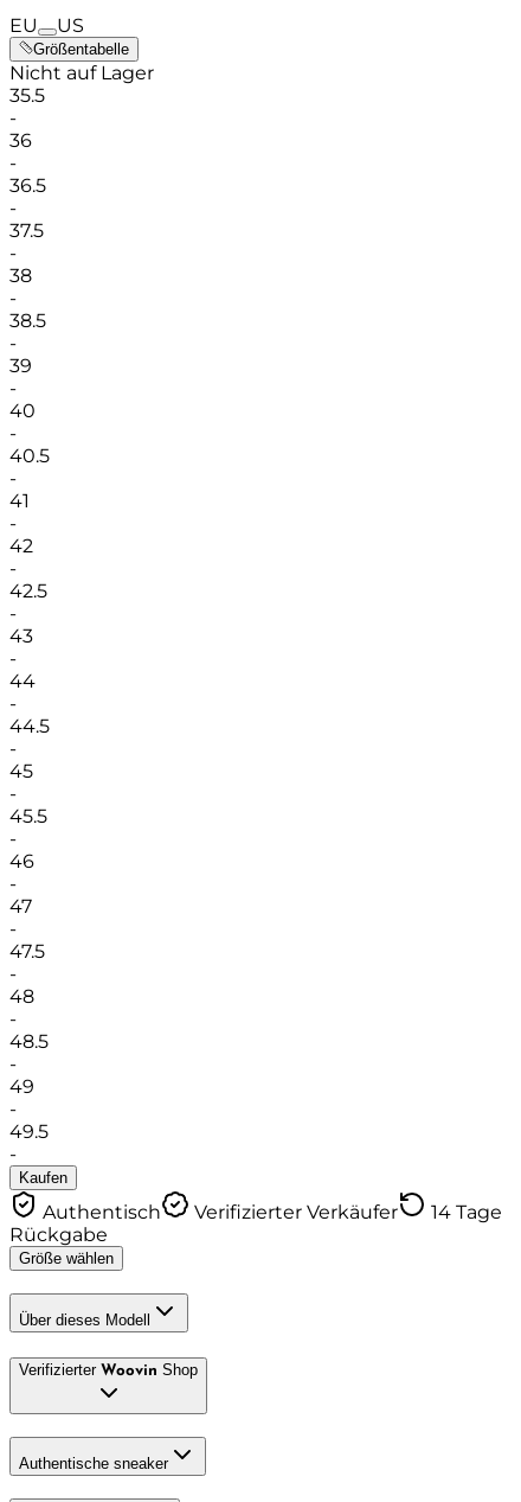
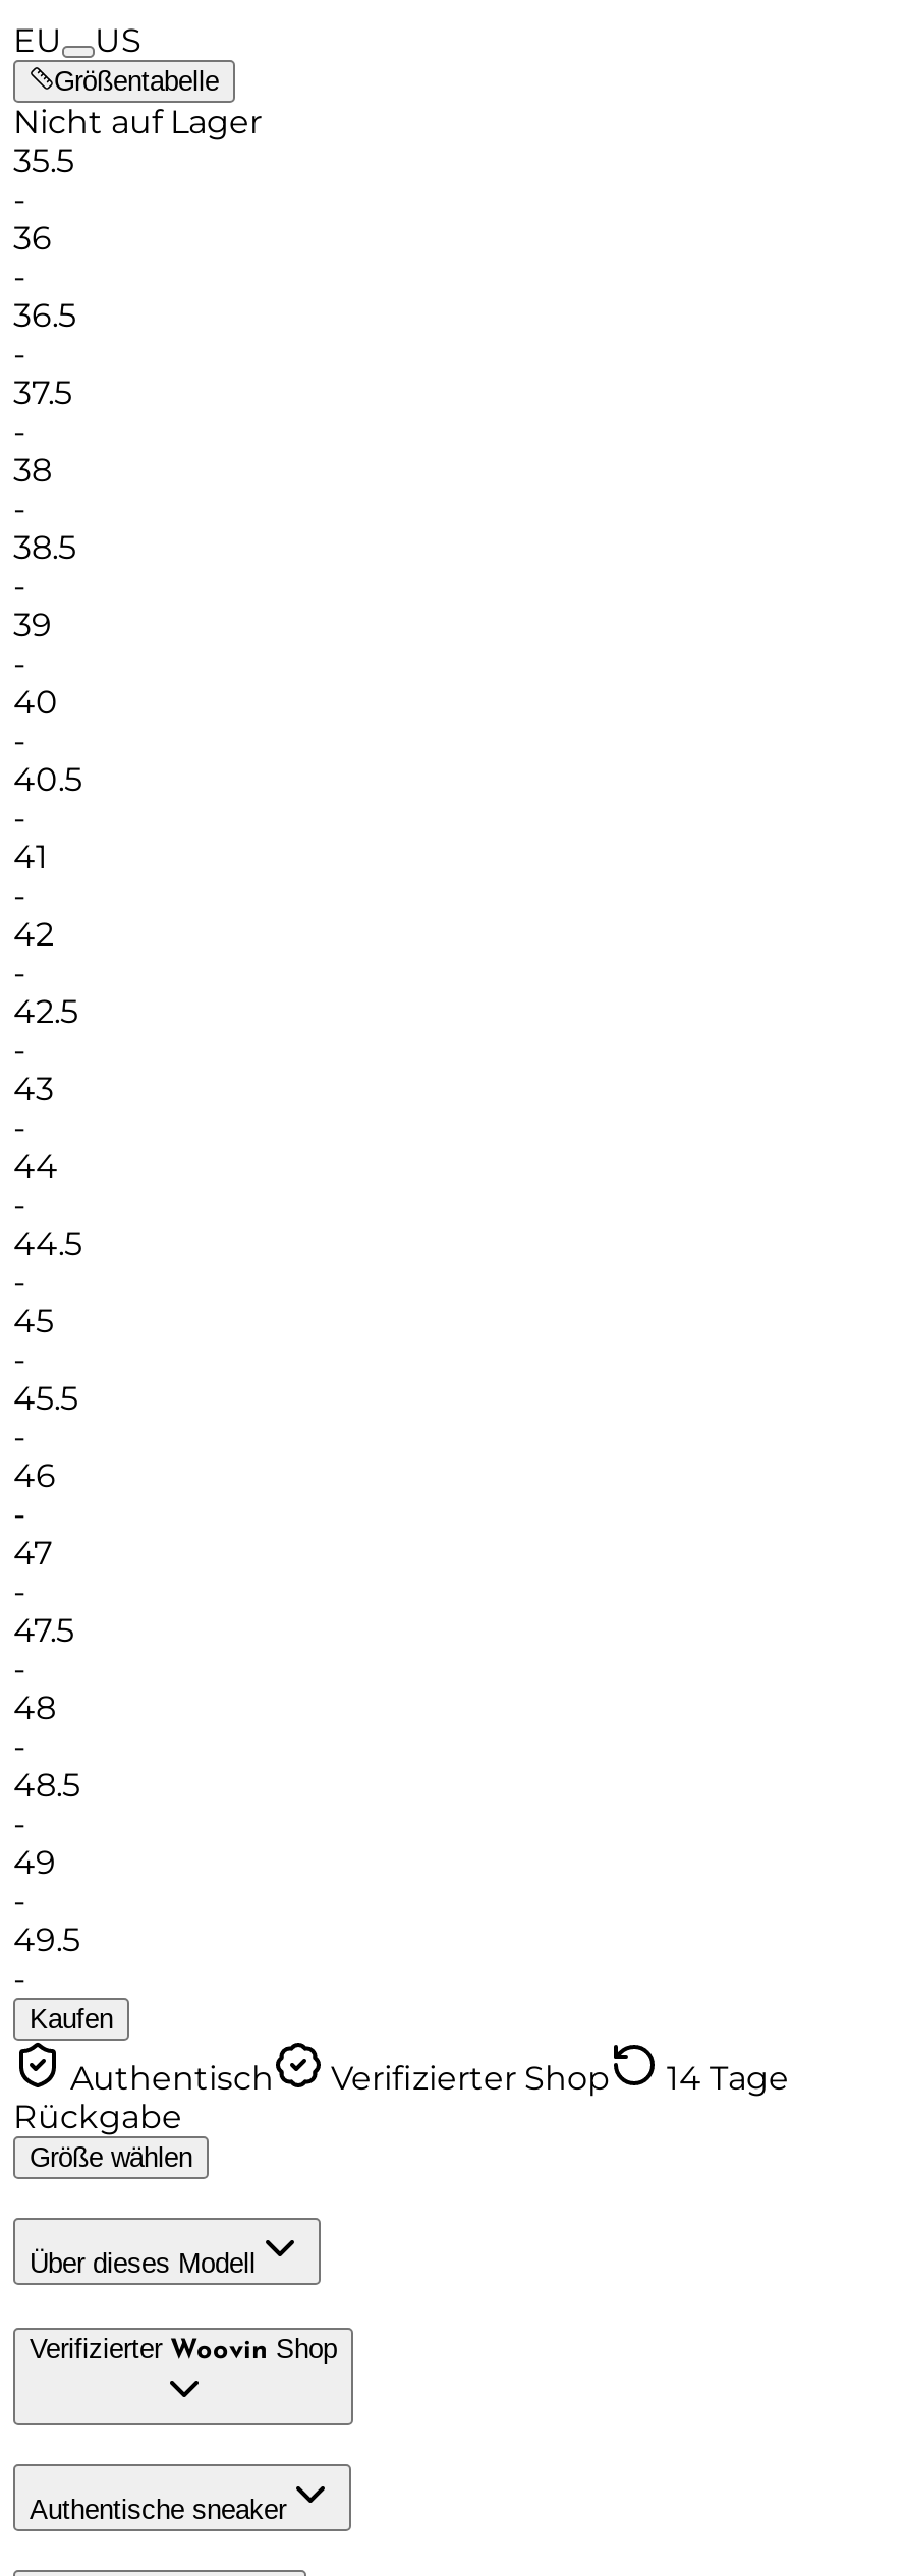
[194,1201,398,1223] Verifizierter Verkäufer -> [331,2059,610,2097] Verifizierter Shop

